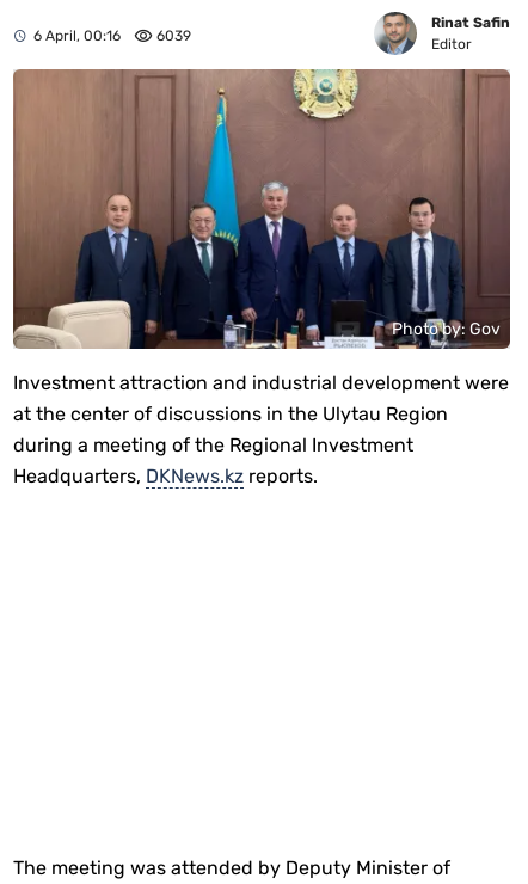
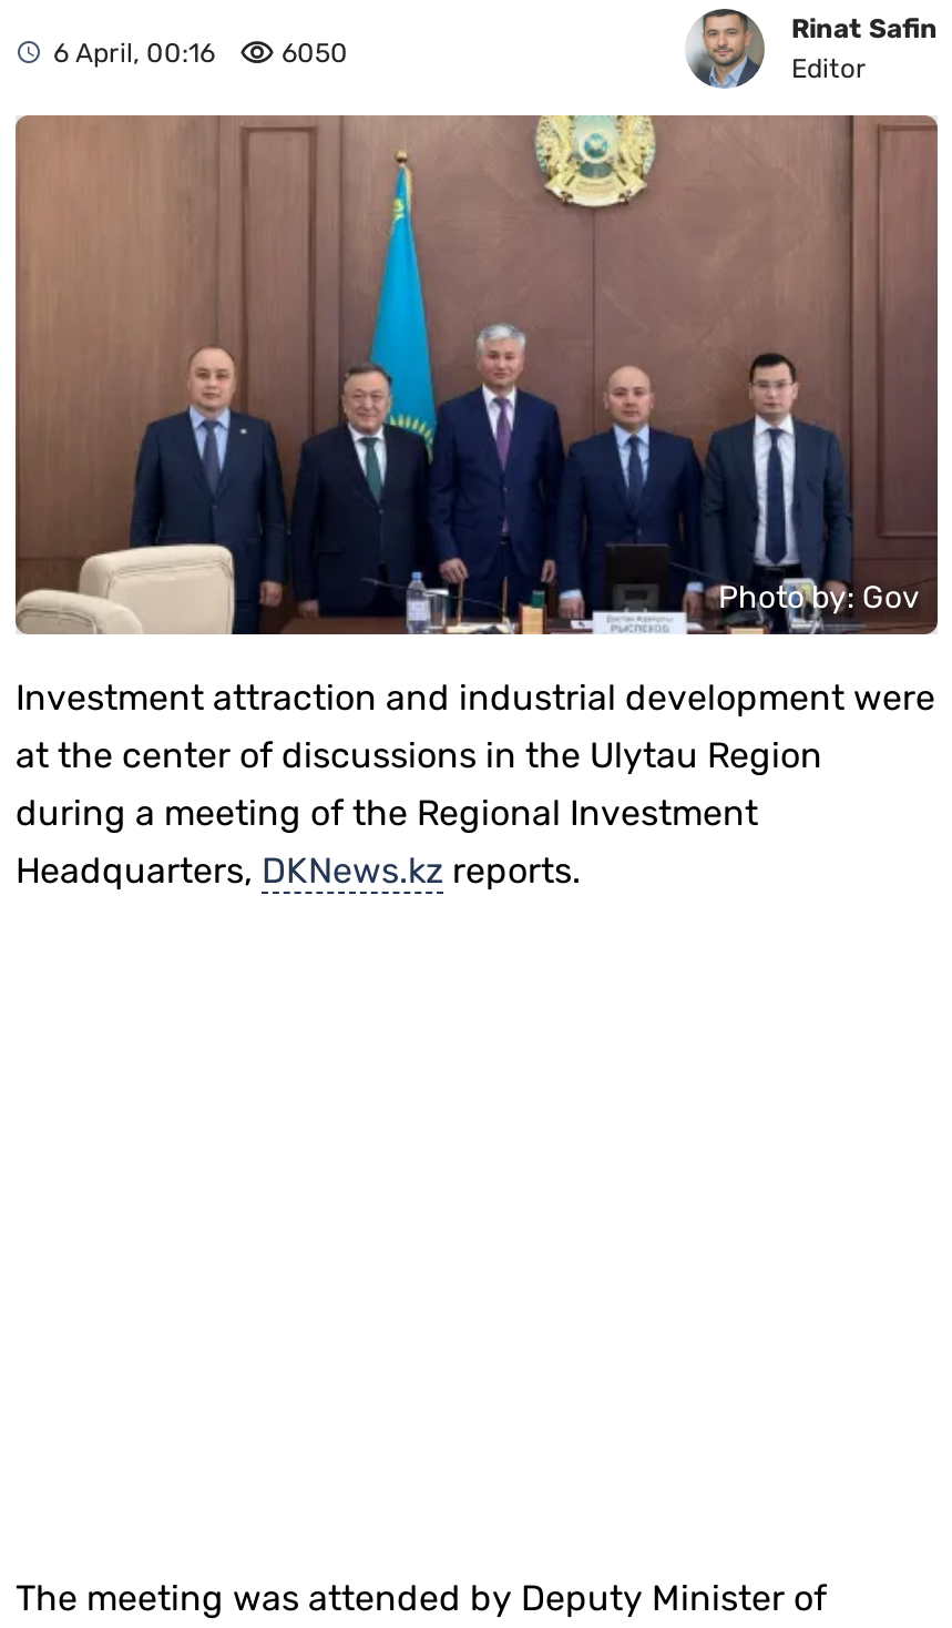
[156,27,191,44] 6039 -> [281,38,348,69] 6050

